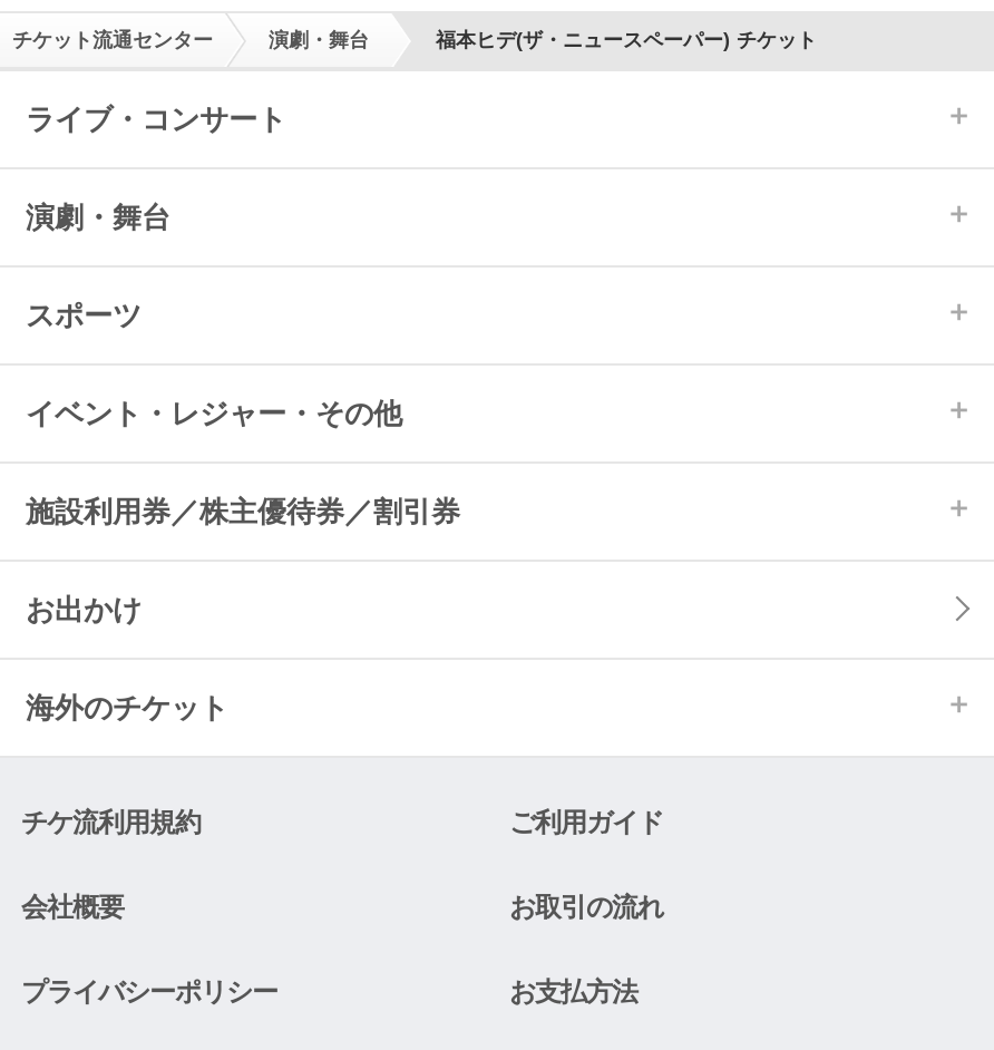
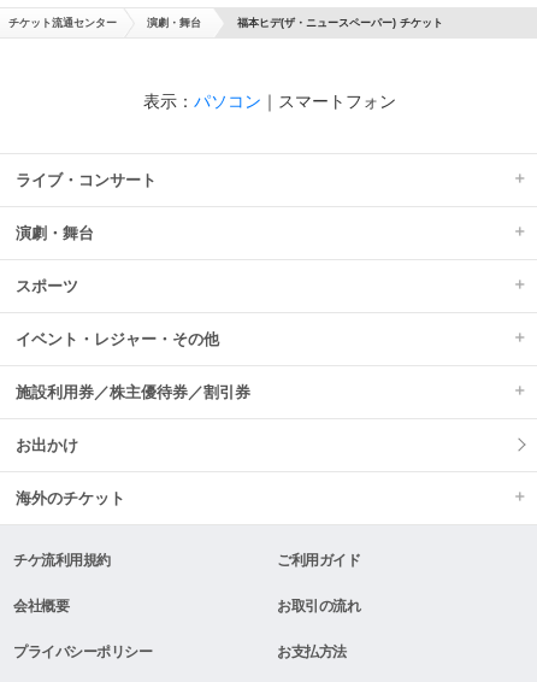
none -> [143,91,396,111] 表示：パソコン｜スマートフォン

